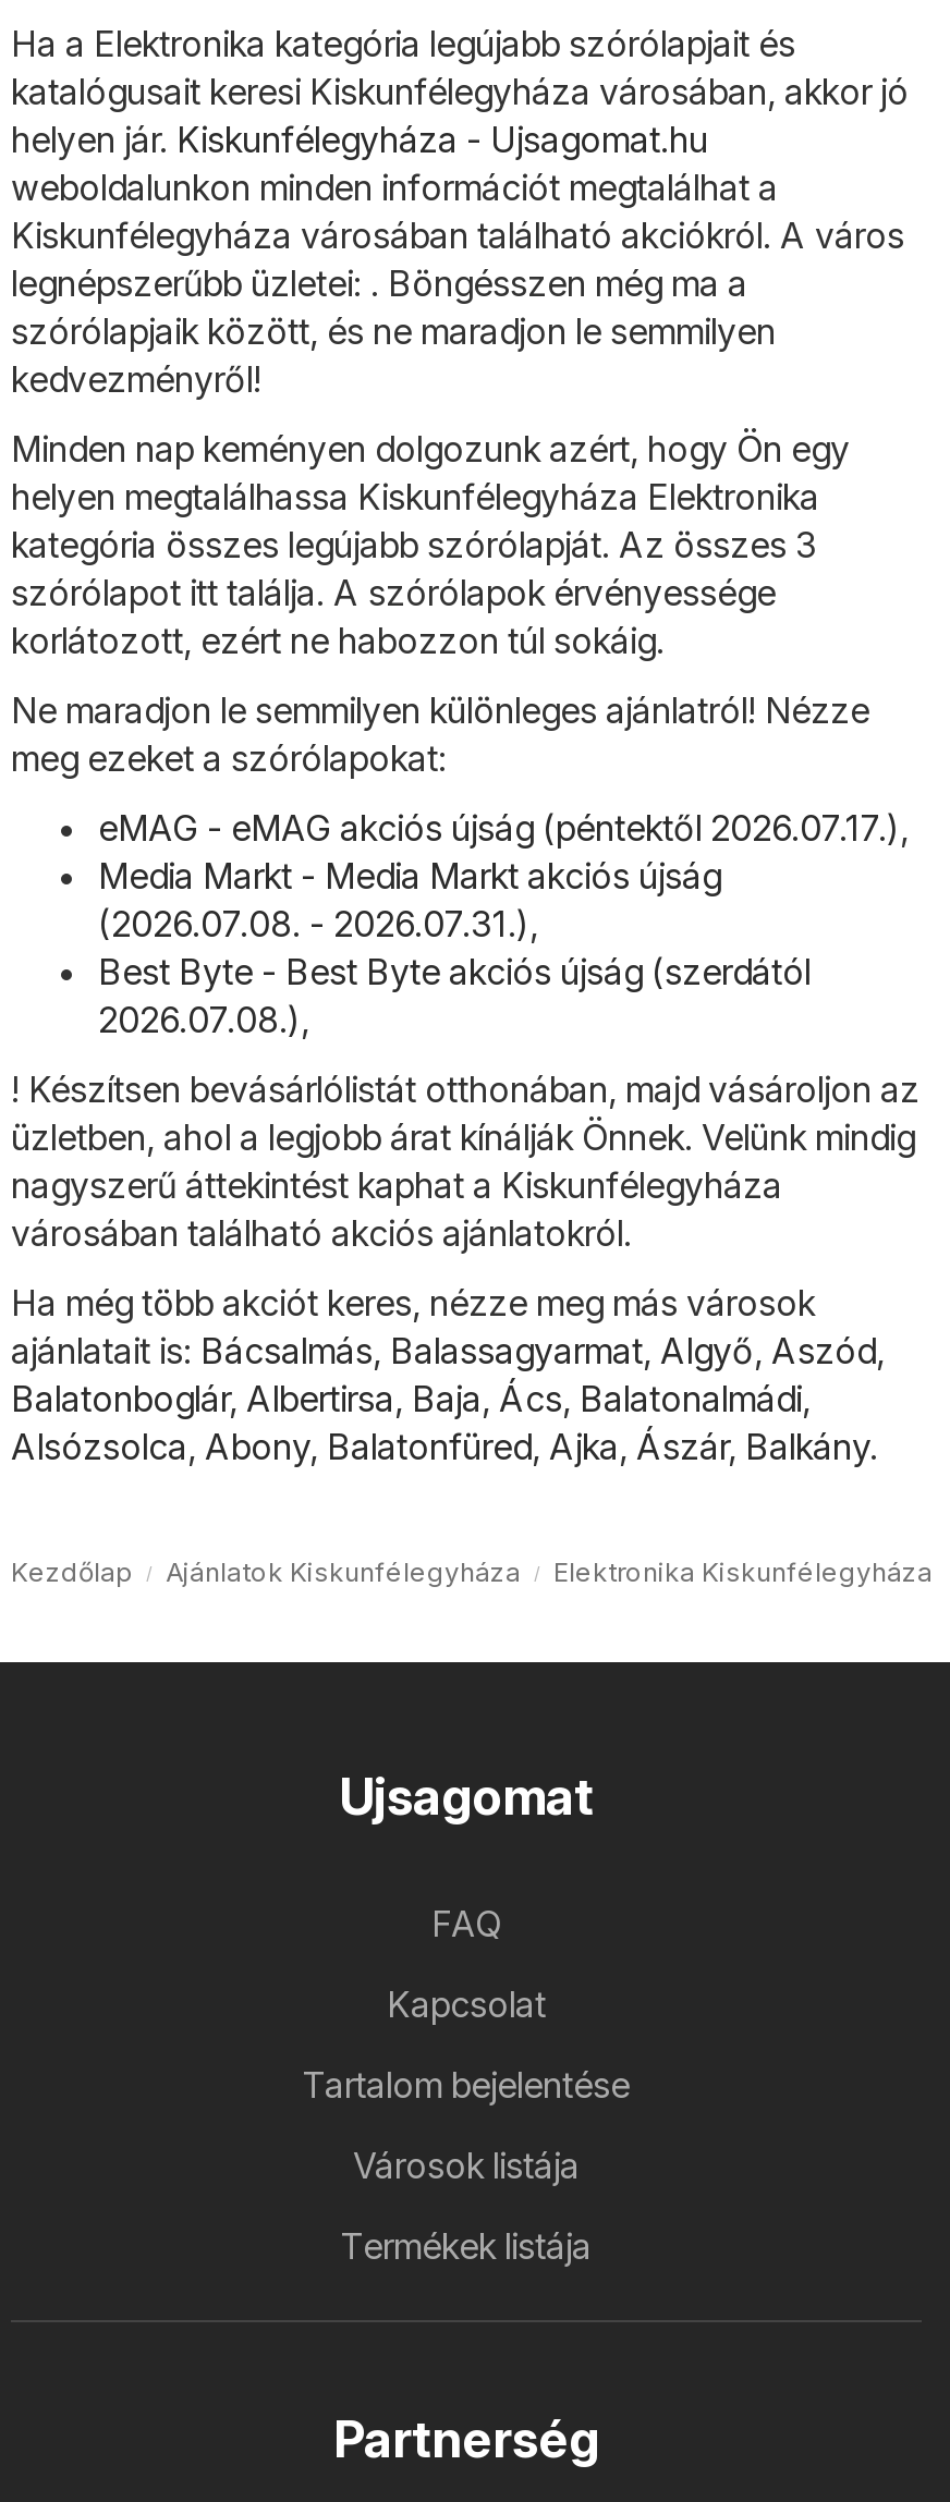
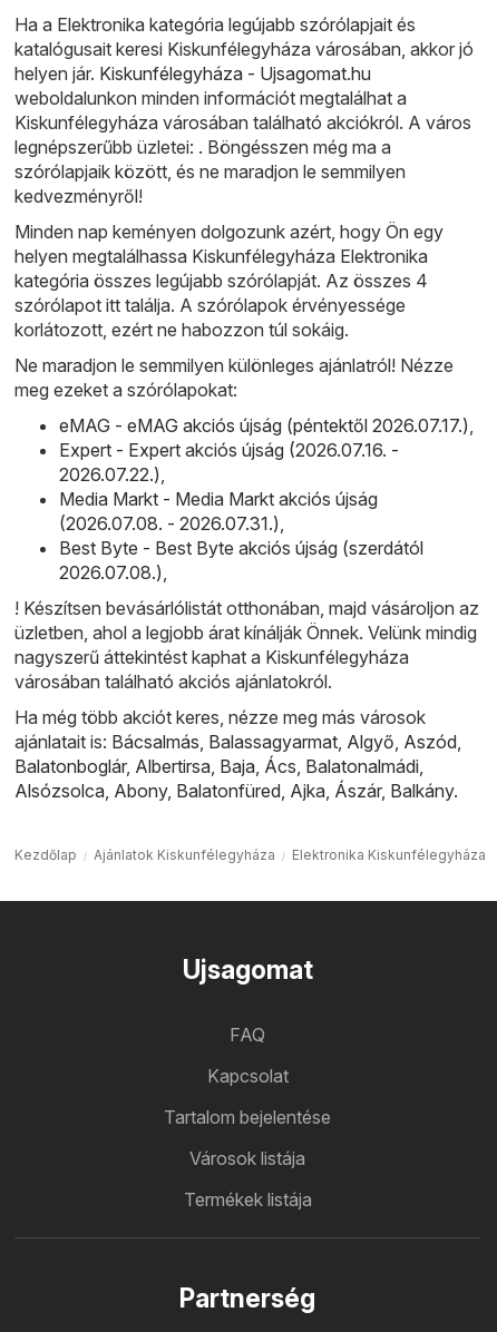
[11,522,817,566] kategória összes legújabb szórólapját. Az összes 3 -> [14,270,428,292] kategória összes legújabb szórólapját. Az összes 4
none -> [59,439,399,486] Expert - Expert akciós újság (2026.07.16. - | 2026.07.22.),

